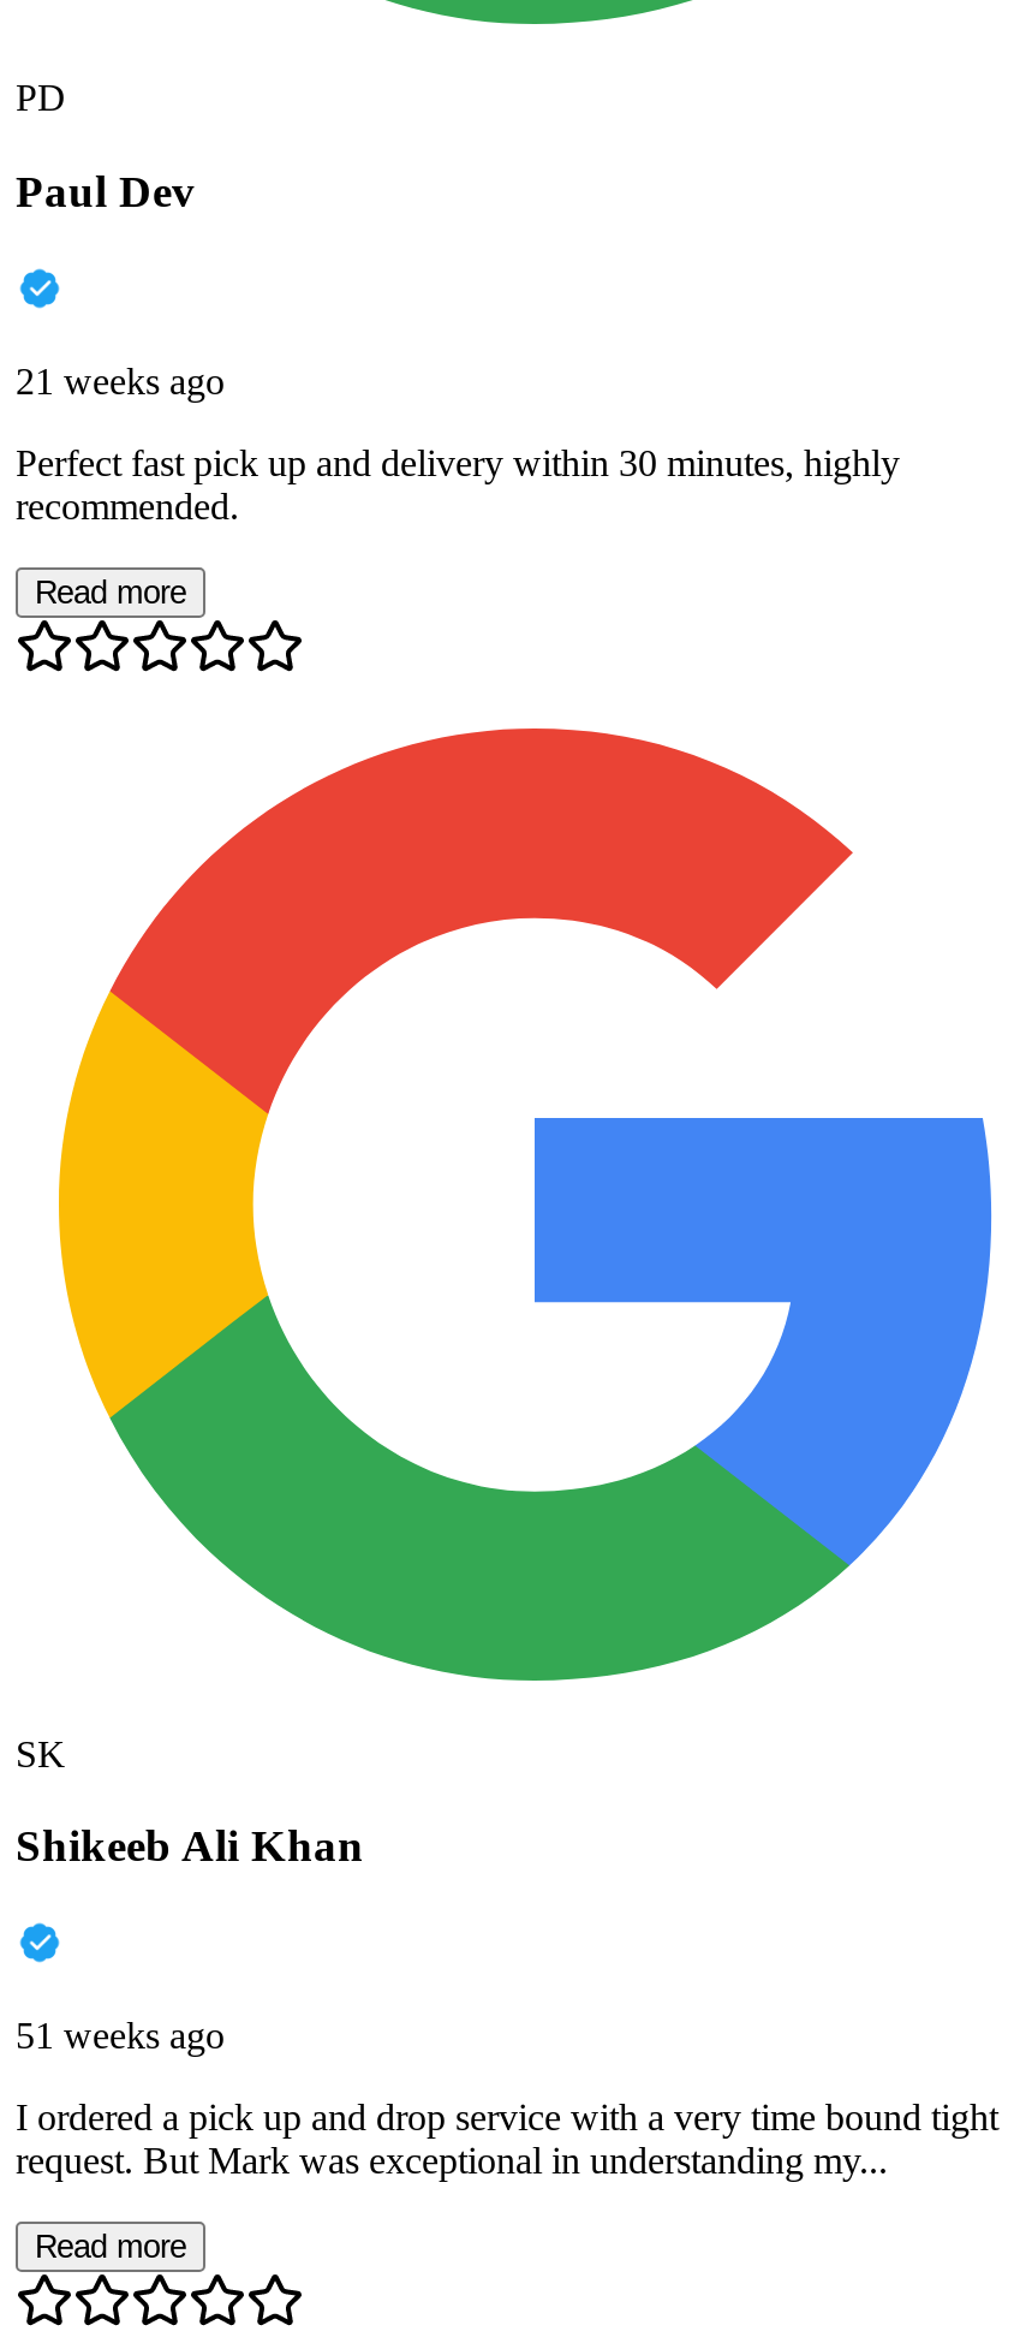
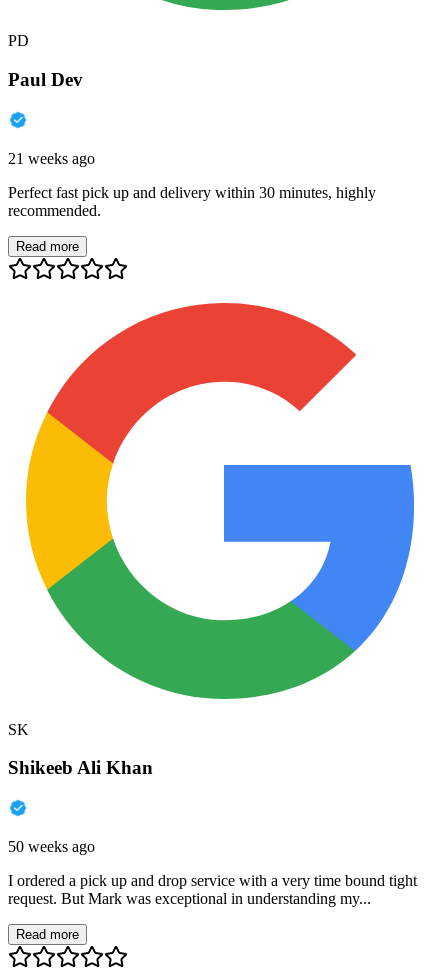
[16,2015,225,2056] 51 weeks ago -> [8,838,95,855] 50 weeks ago

